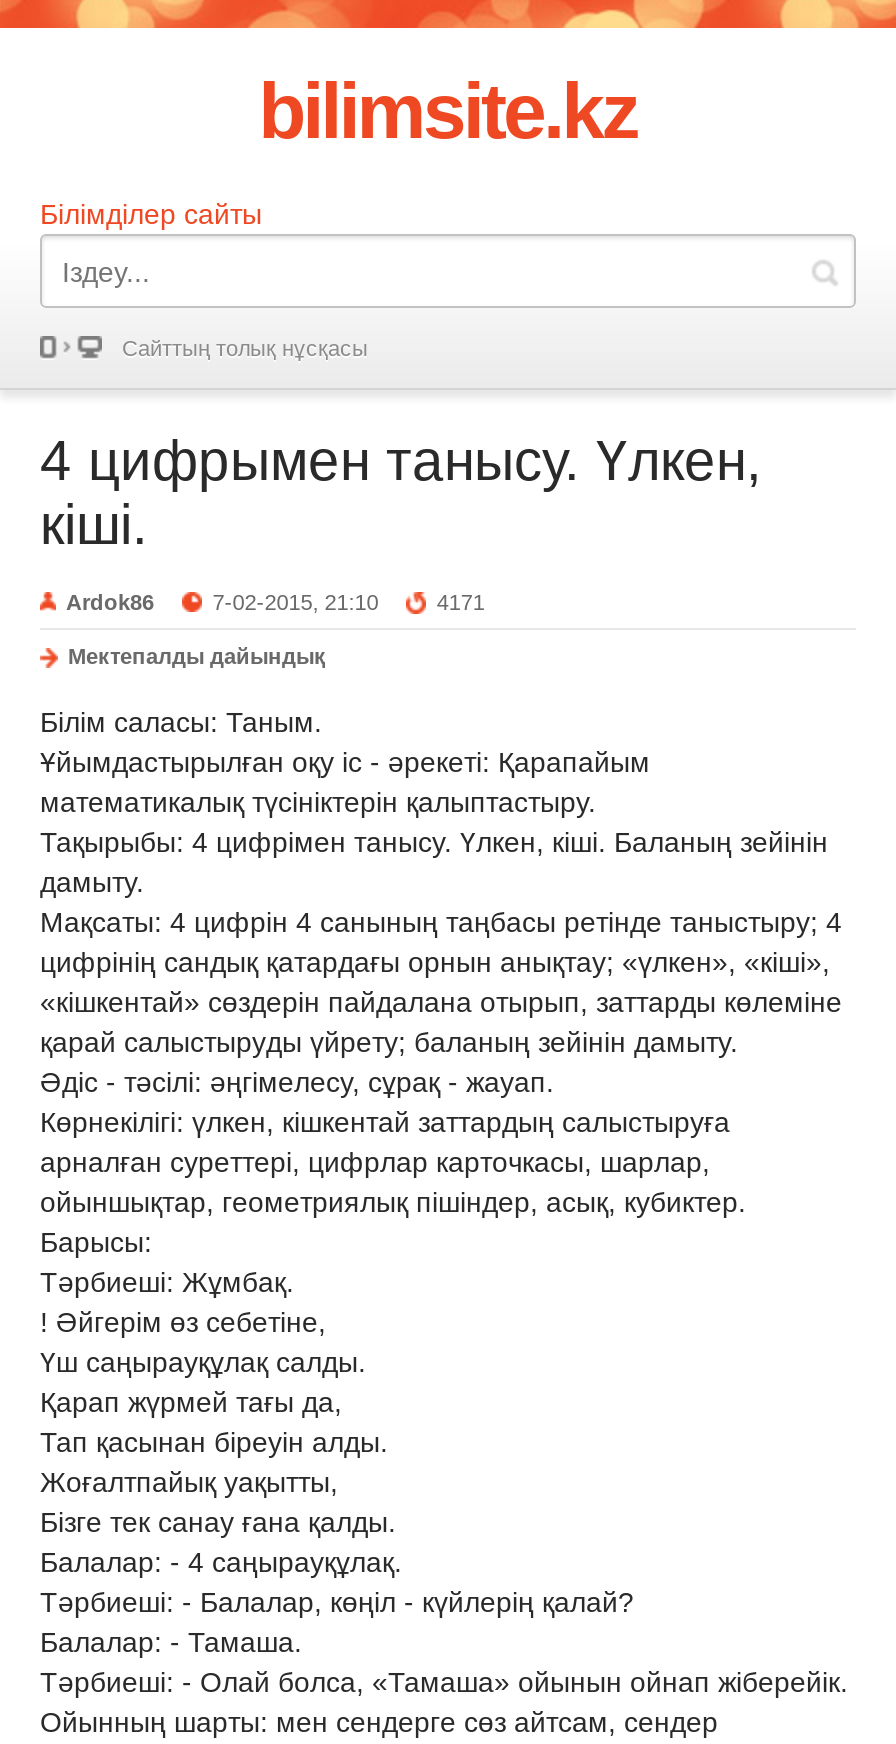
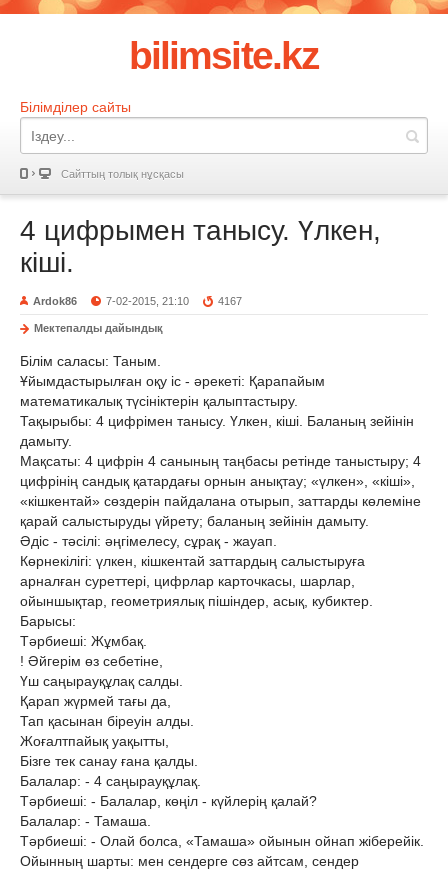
[437,590,485,614] 4171 -> [218,295,242,307] 4167

